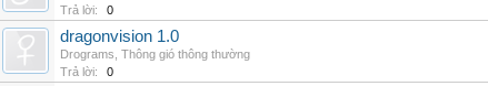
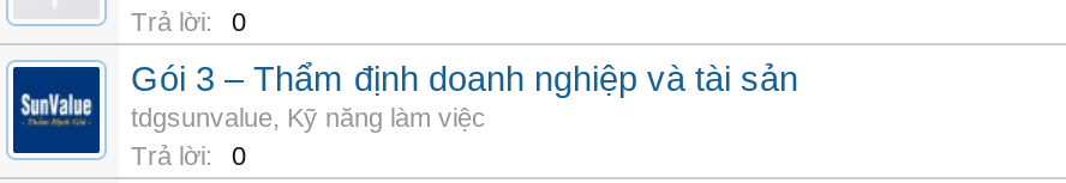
none -> [11,65,100,155] [image]
[60,28,250,61] dragonvision 1.0 | Drograms, Thông gió thông thường -> [131,60,798,132] Gói 3 – Thẩm định doanh nghiệp và tài sản | tdgsunvalue, Kỹ năng làm việc

